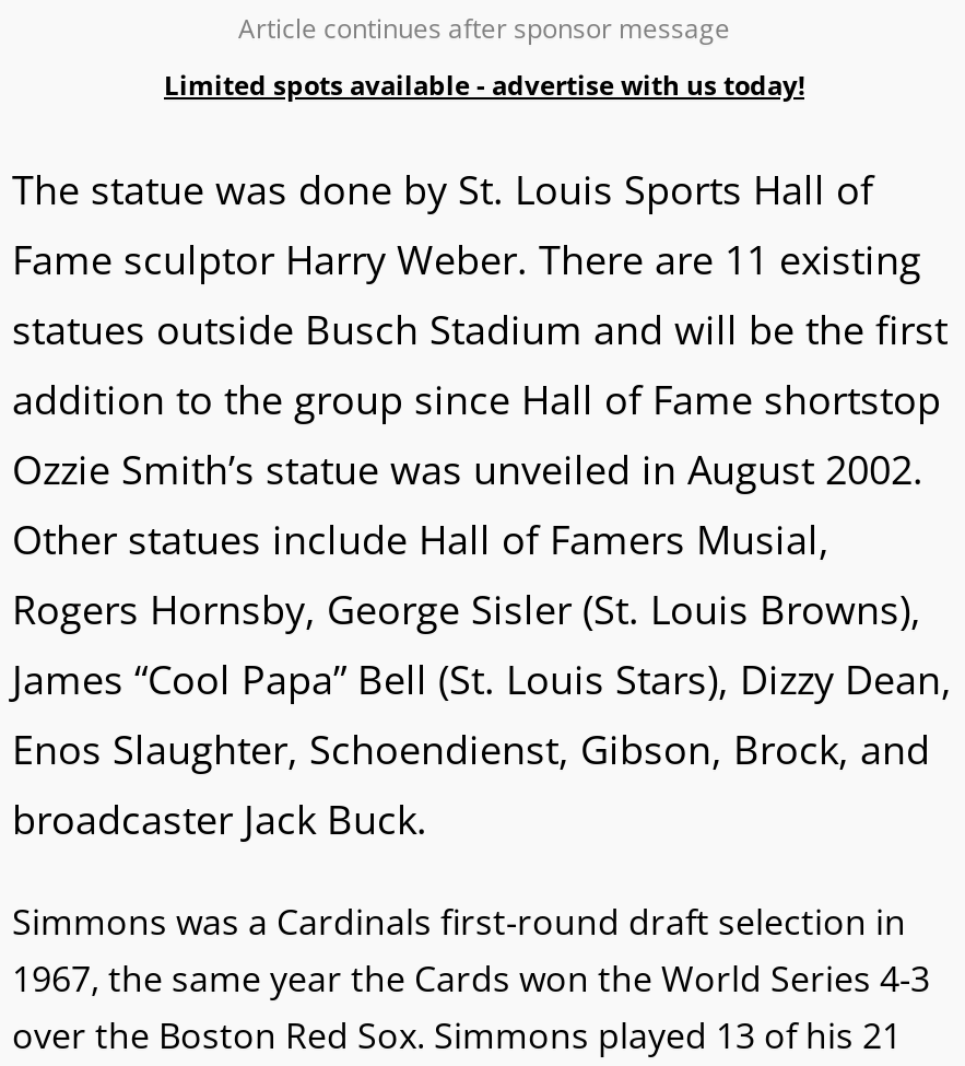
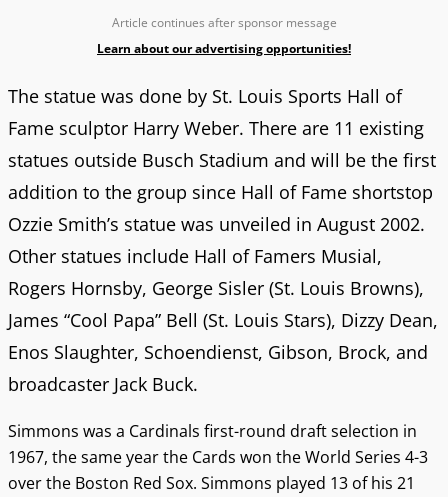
[164,68,804,105] Limited spots available - advertise with us today! -> [97,40,351,57] Learn about our advertising opportunities!

